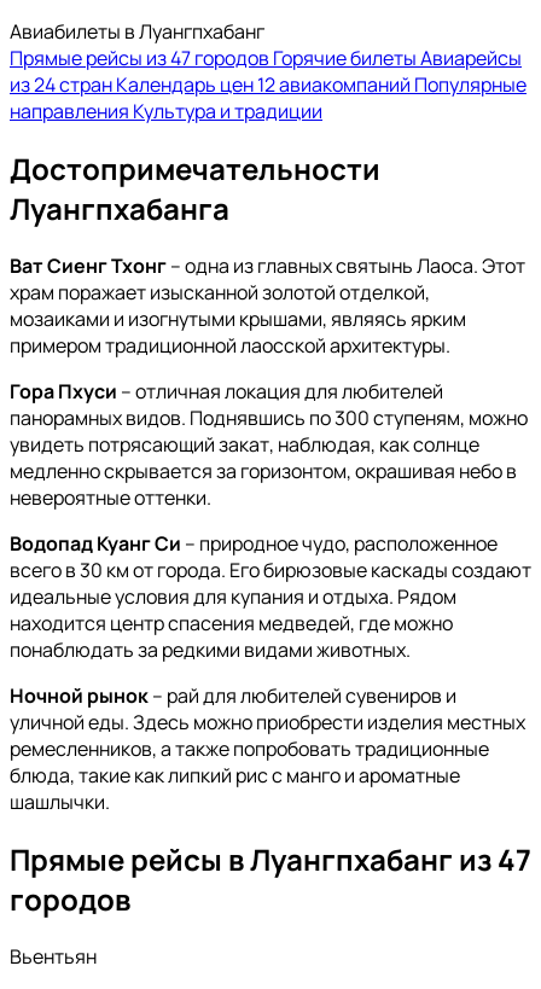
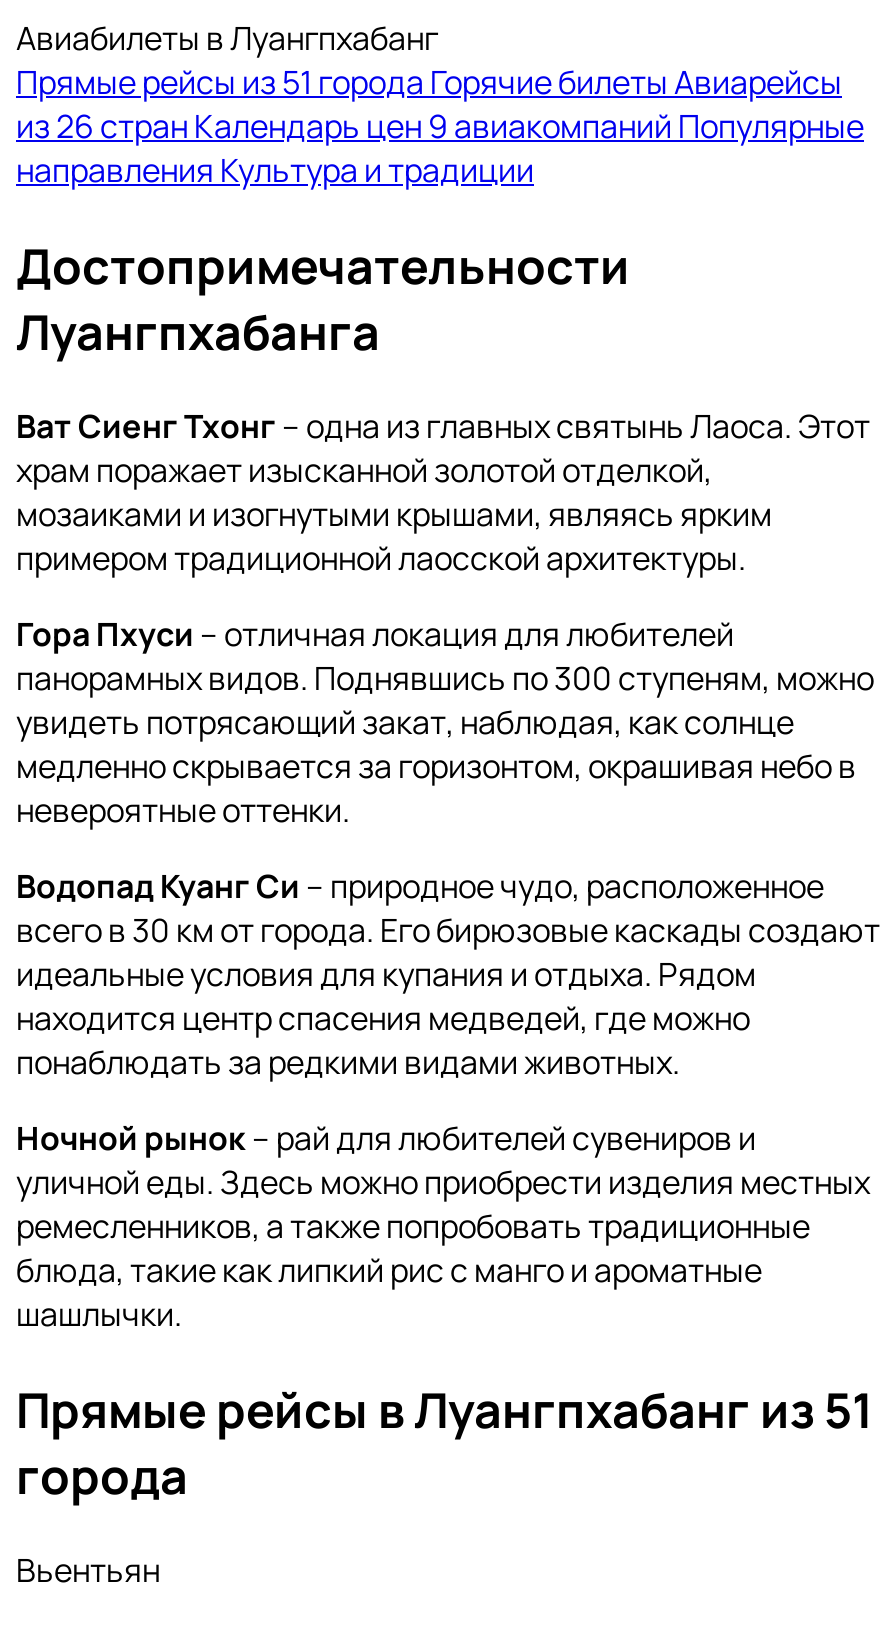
[10,45,522,71] Прямые рейсы из 47 городов Горячие билеты Авиарейсы -> [16,60,842,104] Прямые рейсы из 51 города Горячие билеты Авиарейсы
[10,71,527,98] из 24 стран Календарь цен 12 авиакомпаний Популярные -> [16,104,864,148] из 26 стран Календарь цен 9 авиакомпаний Популярные
[10,839,531,919] Прямые рейсы в Луангпхабанг из 47 | городов -> [16,1376,874,1508] Прямые рейсы в Луангпхабанг из 51 | города

